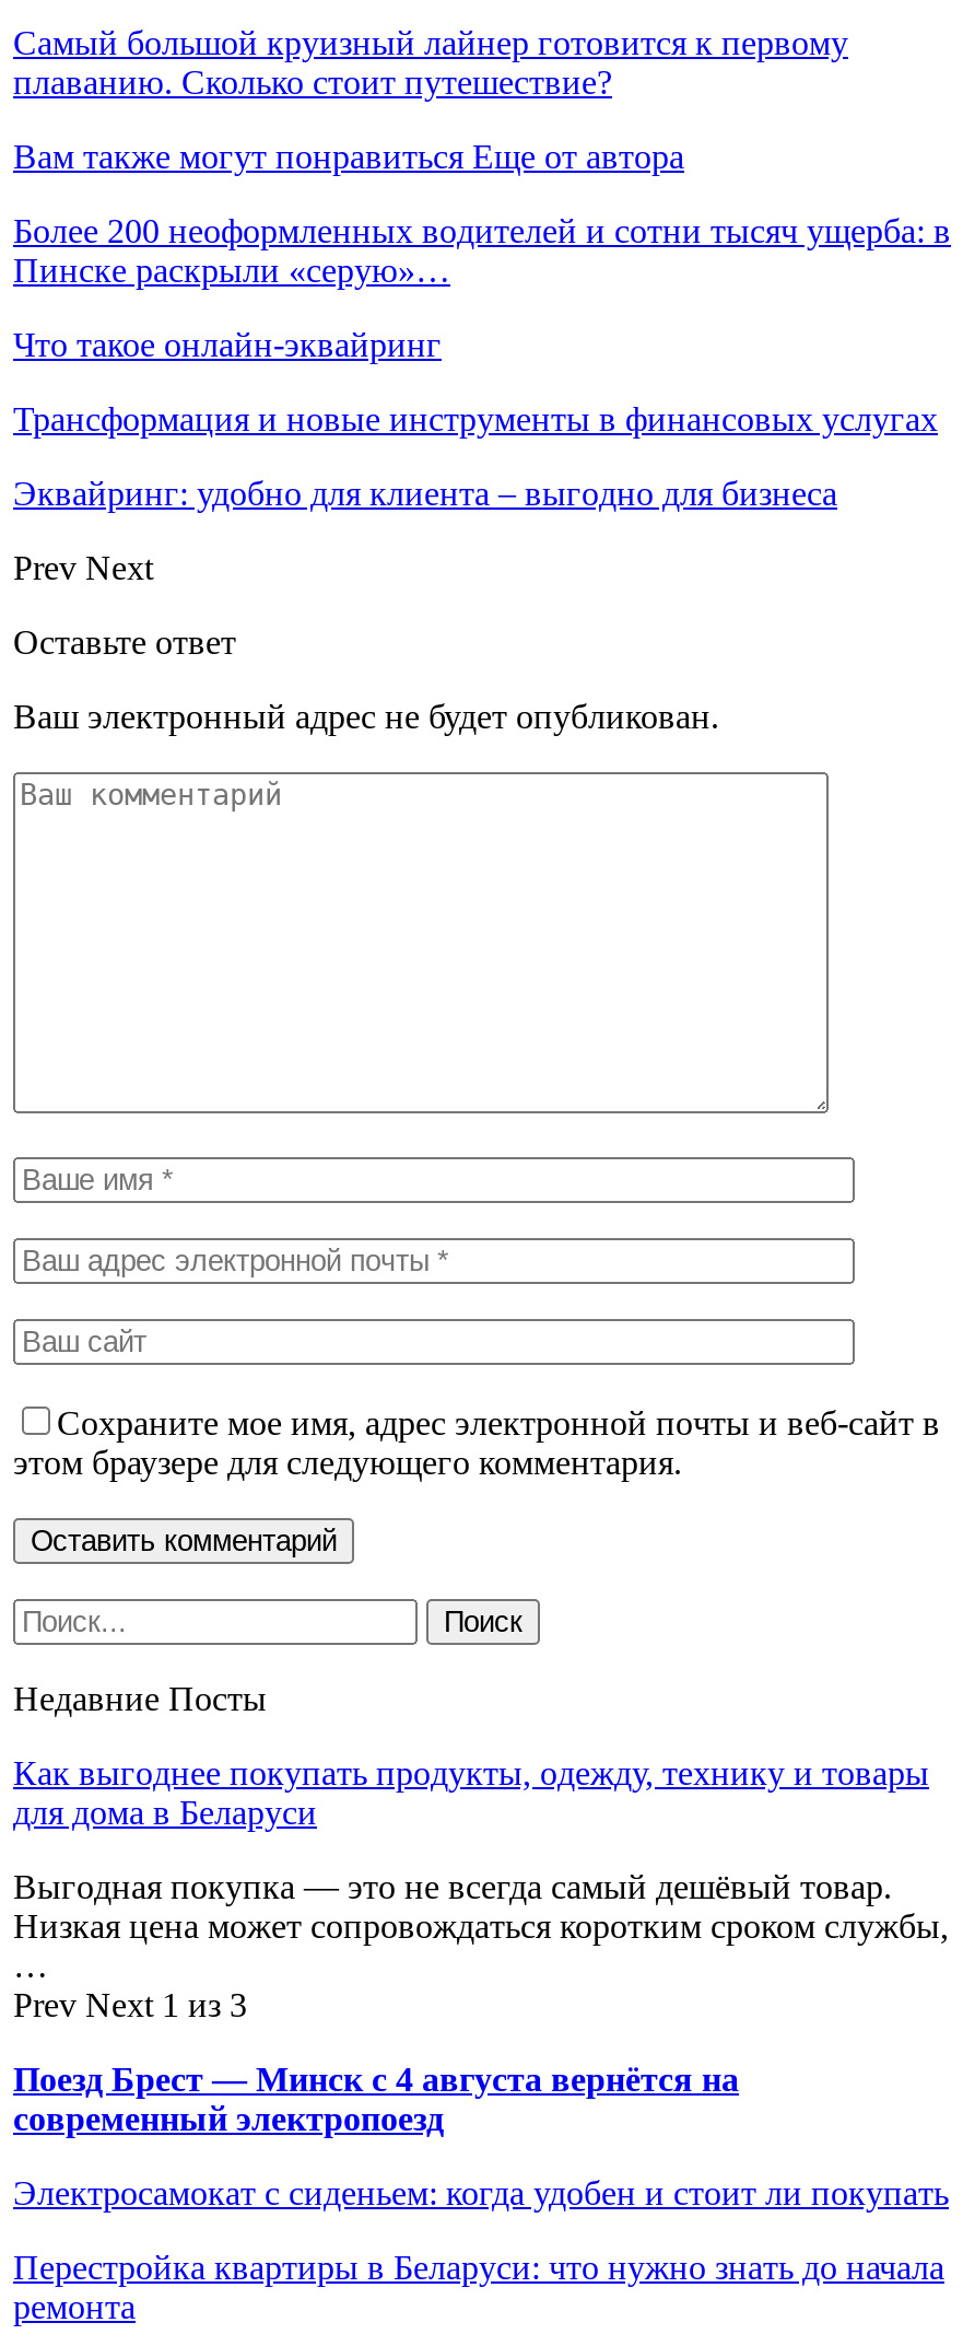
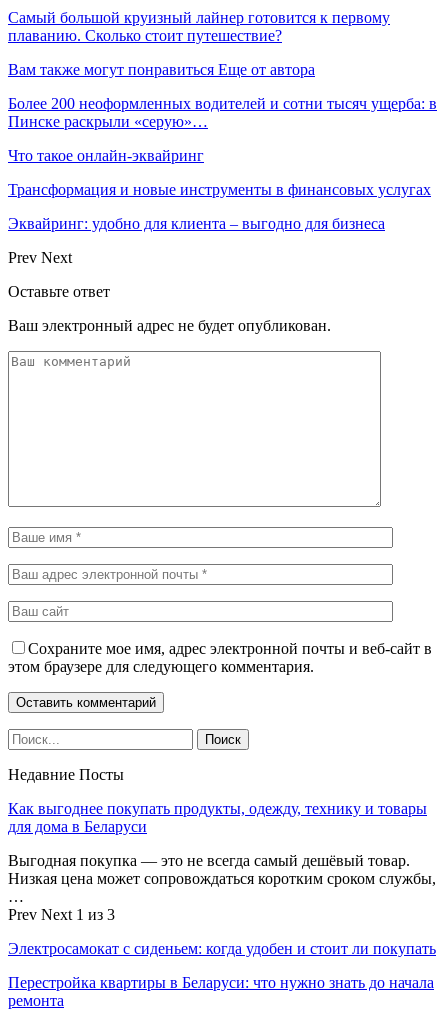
[13,2060,739,2137] Поезд Брест — Минск с 4 августа вернётся на | современный электропоезд -> none

